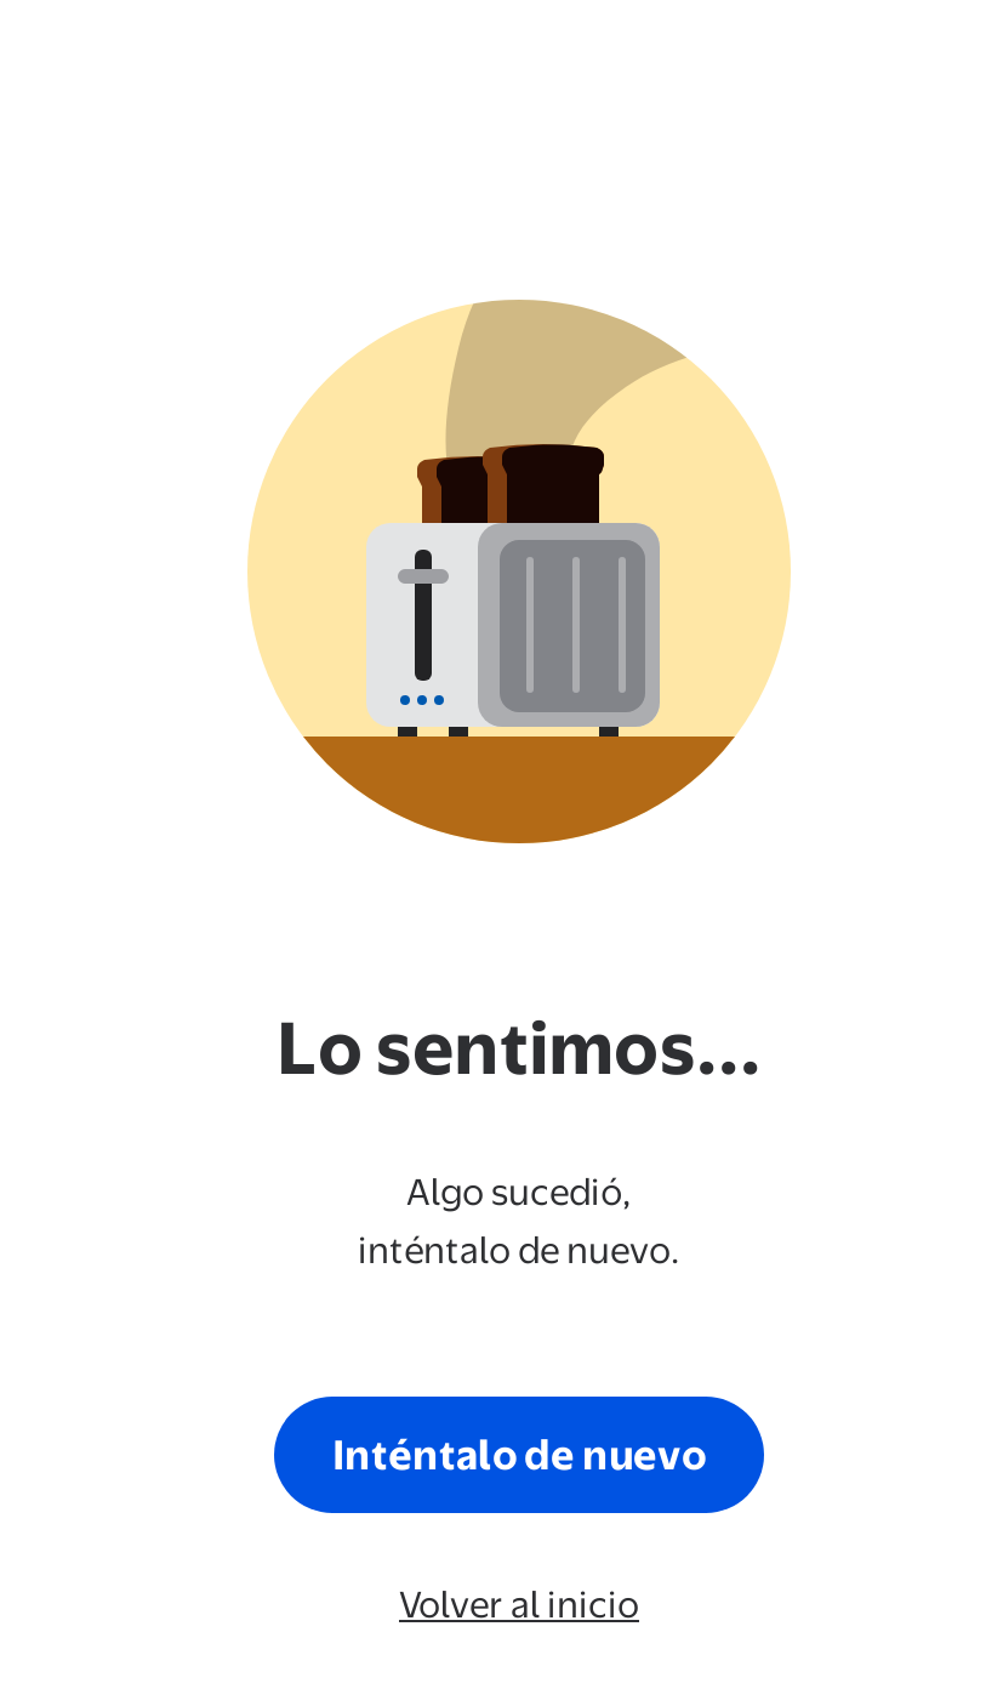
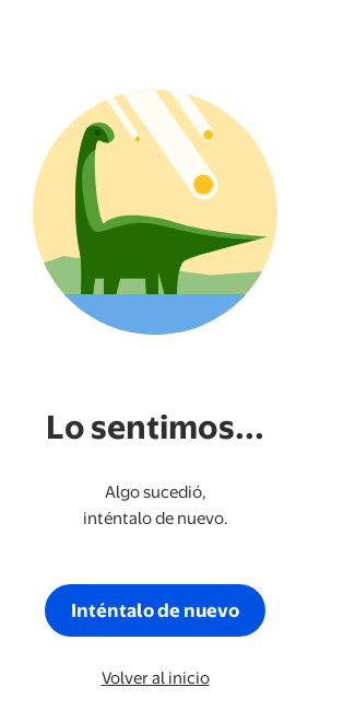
[274,300,759,846] [image] -> [44,91,267,336] [image]

